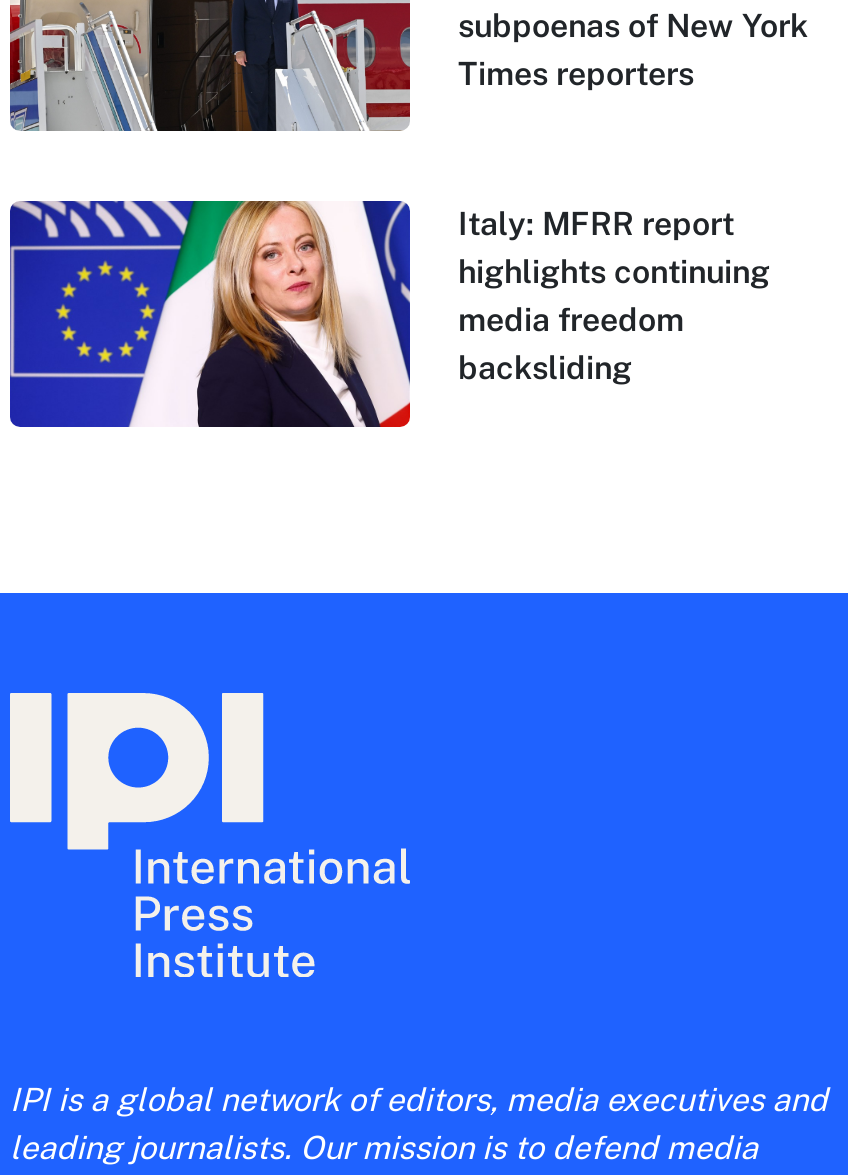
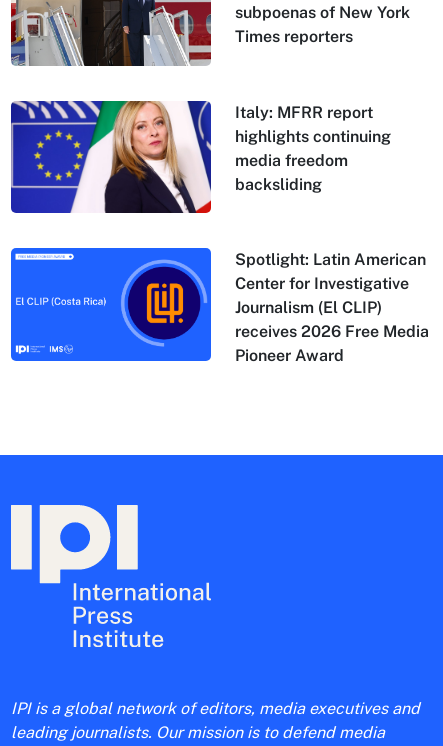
none -> [10,247,429,372] [image] | Spotlight: Latin American | Center for Investigative | Journalism (El CLIP) | receives 2026 Free Media | Pioneer Award

